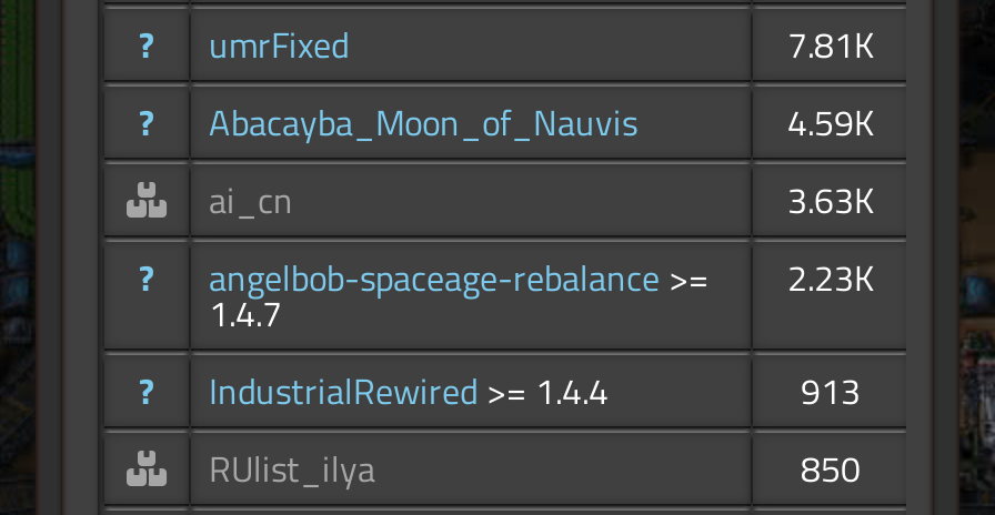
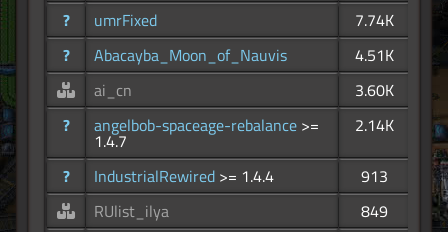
[787,19,874,72] 7.81K -> [354,8,393,32] 7.74K
[787,96,874,150] 4.59K -> [354,43,393,67] 4.51K
[787,174,874,227] 3.63K -> [354,78,393,102] 3.60K
[787,252,874,305] 2.23K -> [354,113,393,137] 2.14K
[801,443,861,496] 850 -> [360,199,387,223] 849

